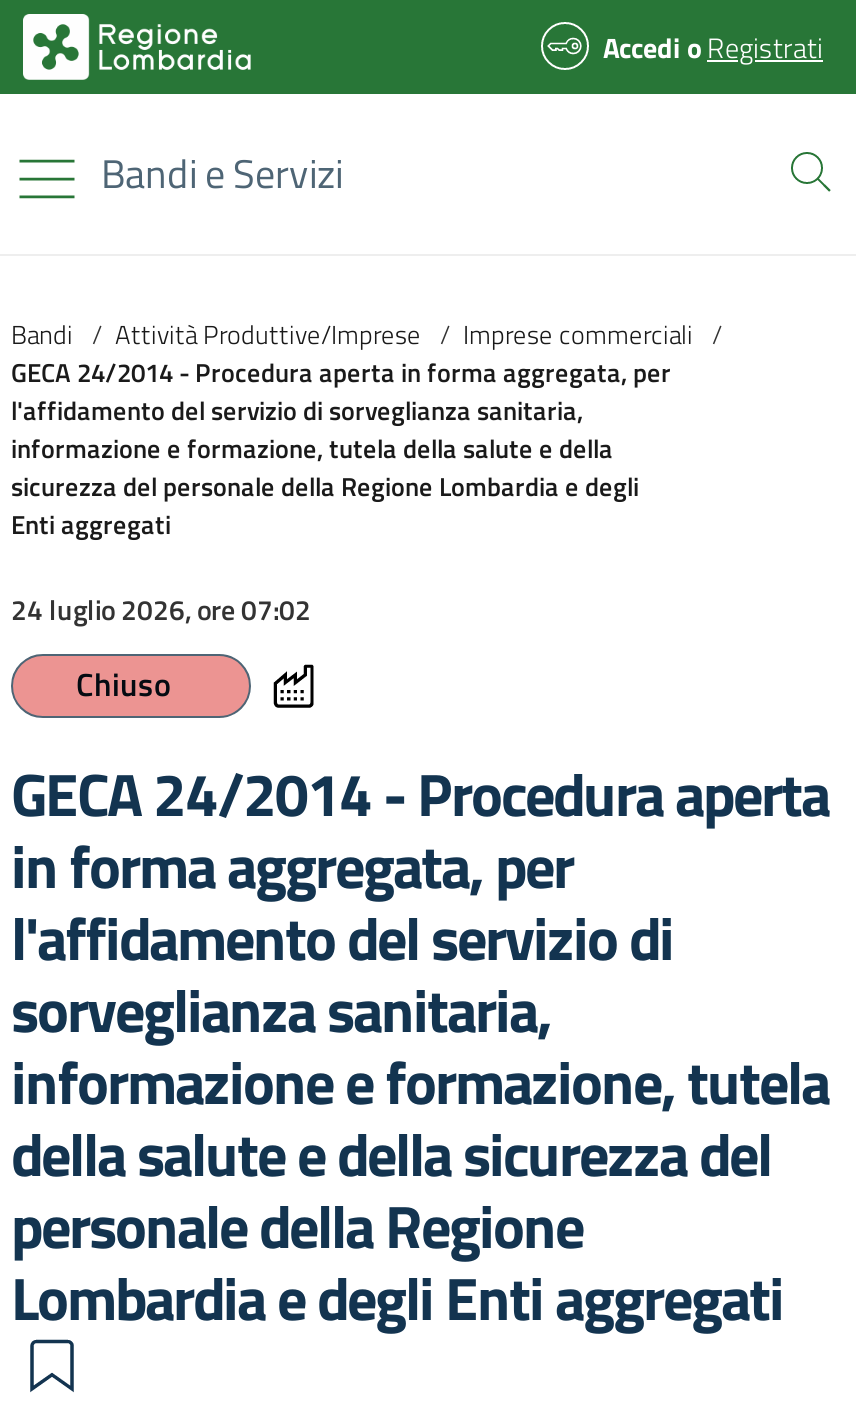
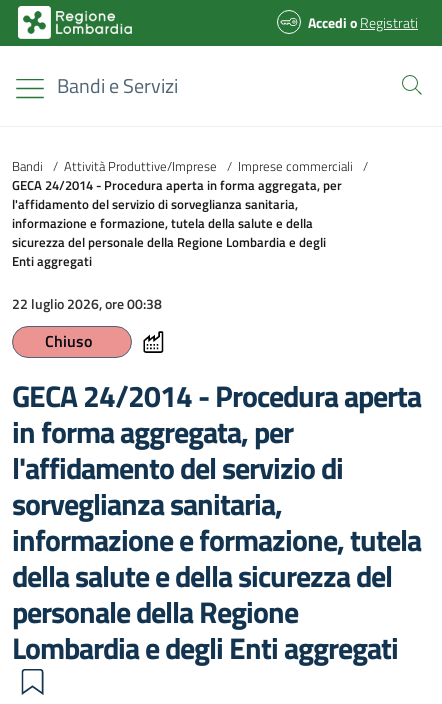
[11,588,311,630] 24 luglio 2026, ore 07:02 -> [12,293,162,314] 22 luglio 2026, ore 00:38

